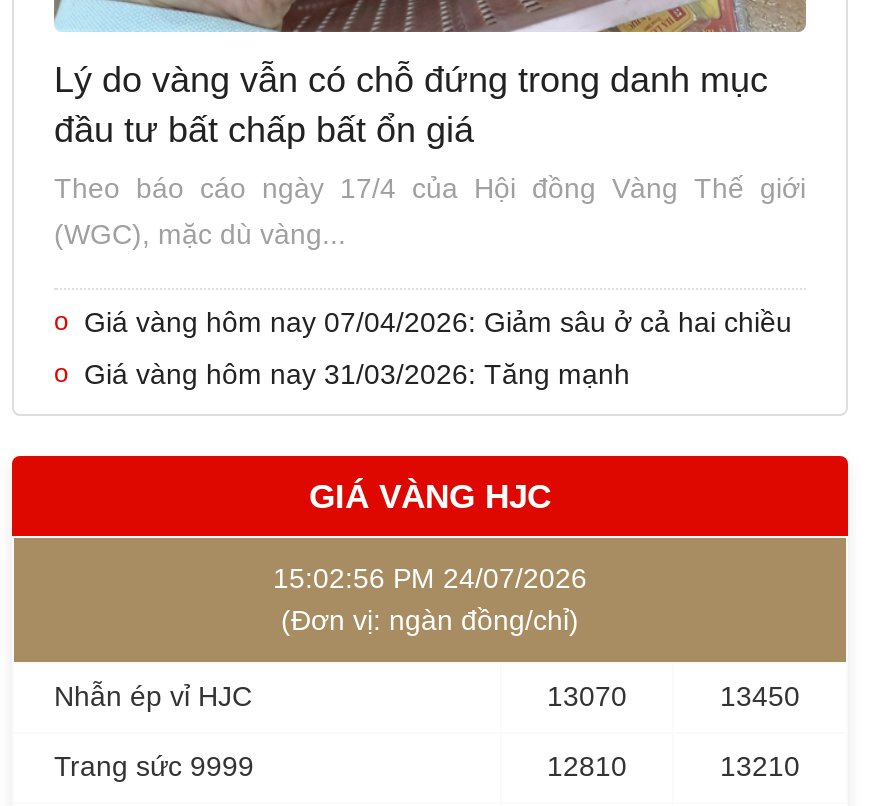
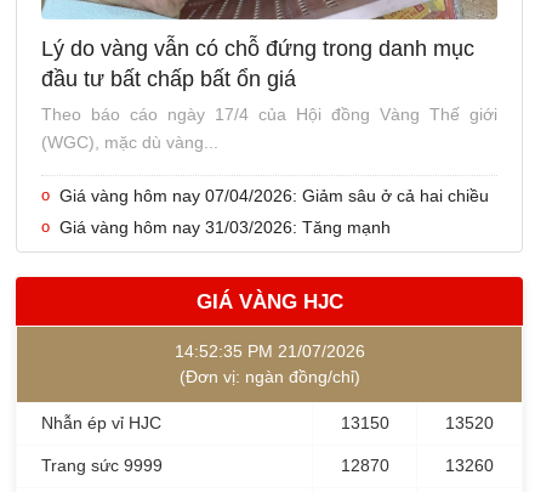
[273,562,587,594] 15:02:56 PM 24/07/2026 -> [174,341,365,361] 14:52:35 PM 21/07/2026
[547,680,627,712] 13070 -> [340,413,389,432] 13150
[720,680,800,712] 13450 -> [445,413,494,432] 13520
[547,750,627,782] 12810 -> [340,456,389,475] 12870
[720,750,800,782] 13210 -> [445,456,494,475] 13260

